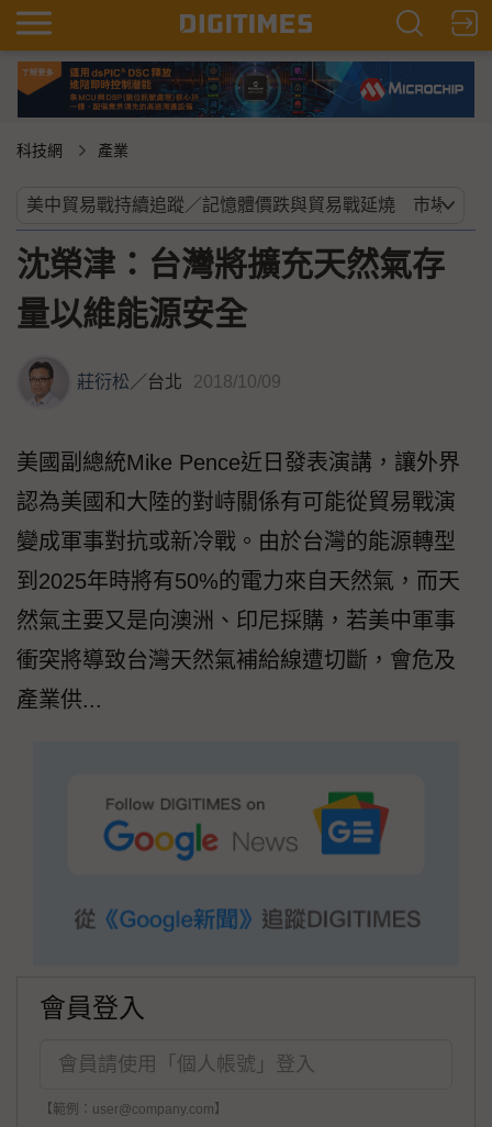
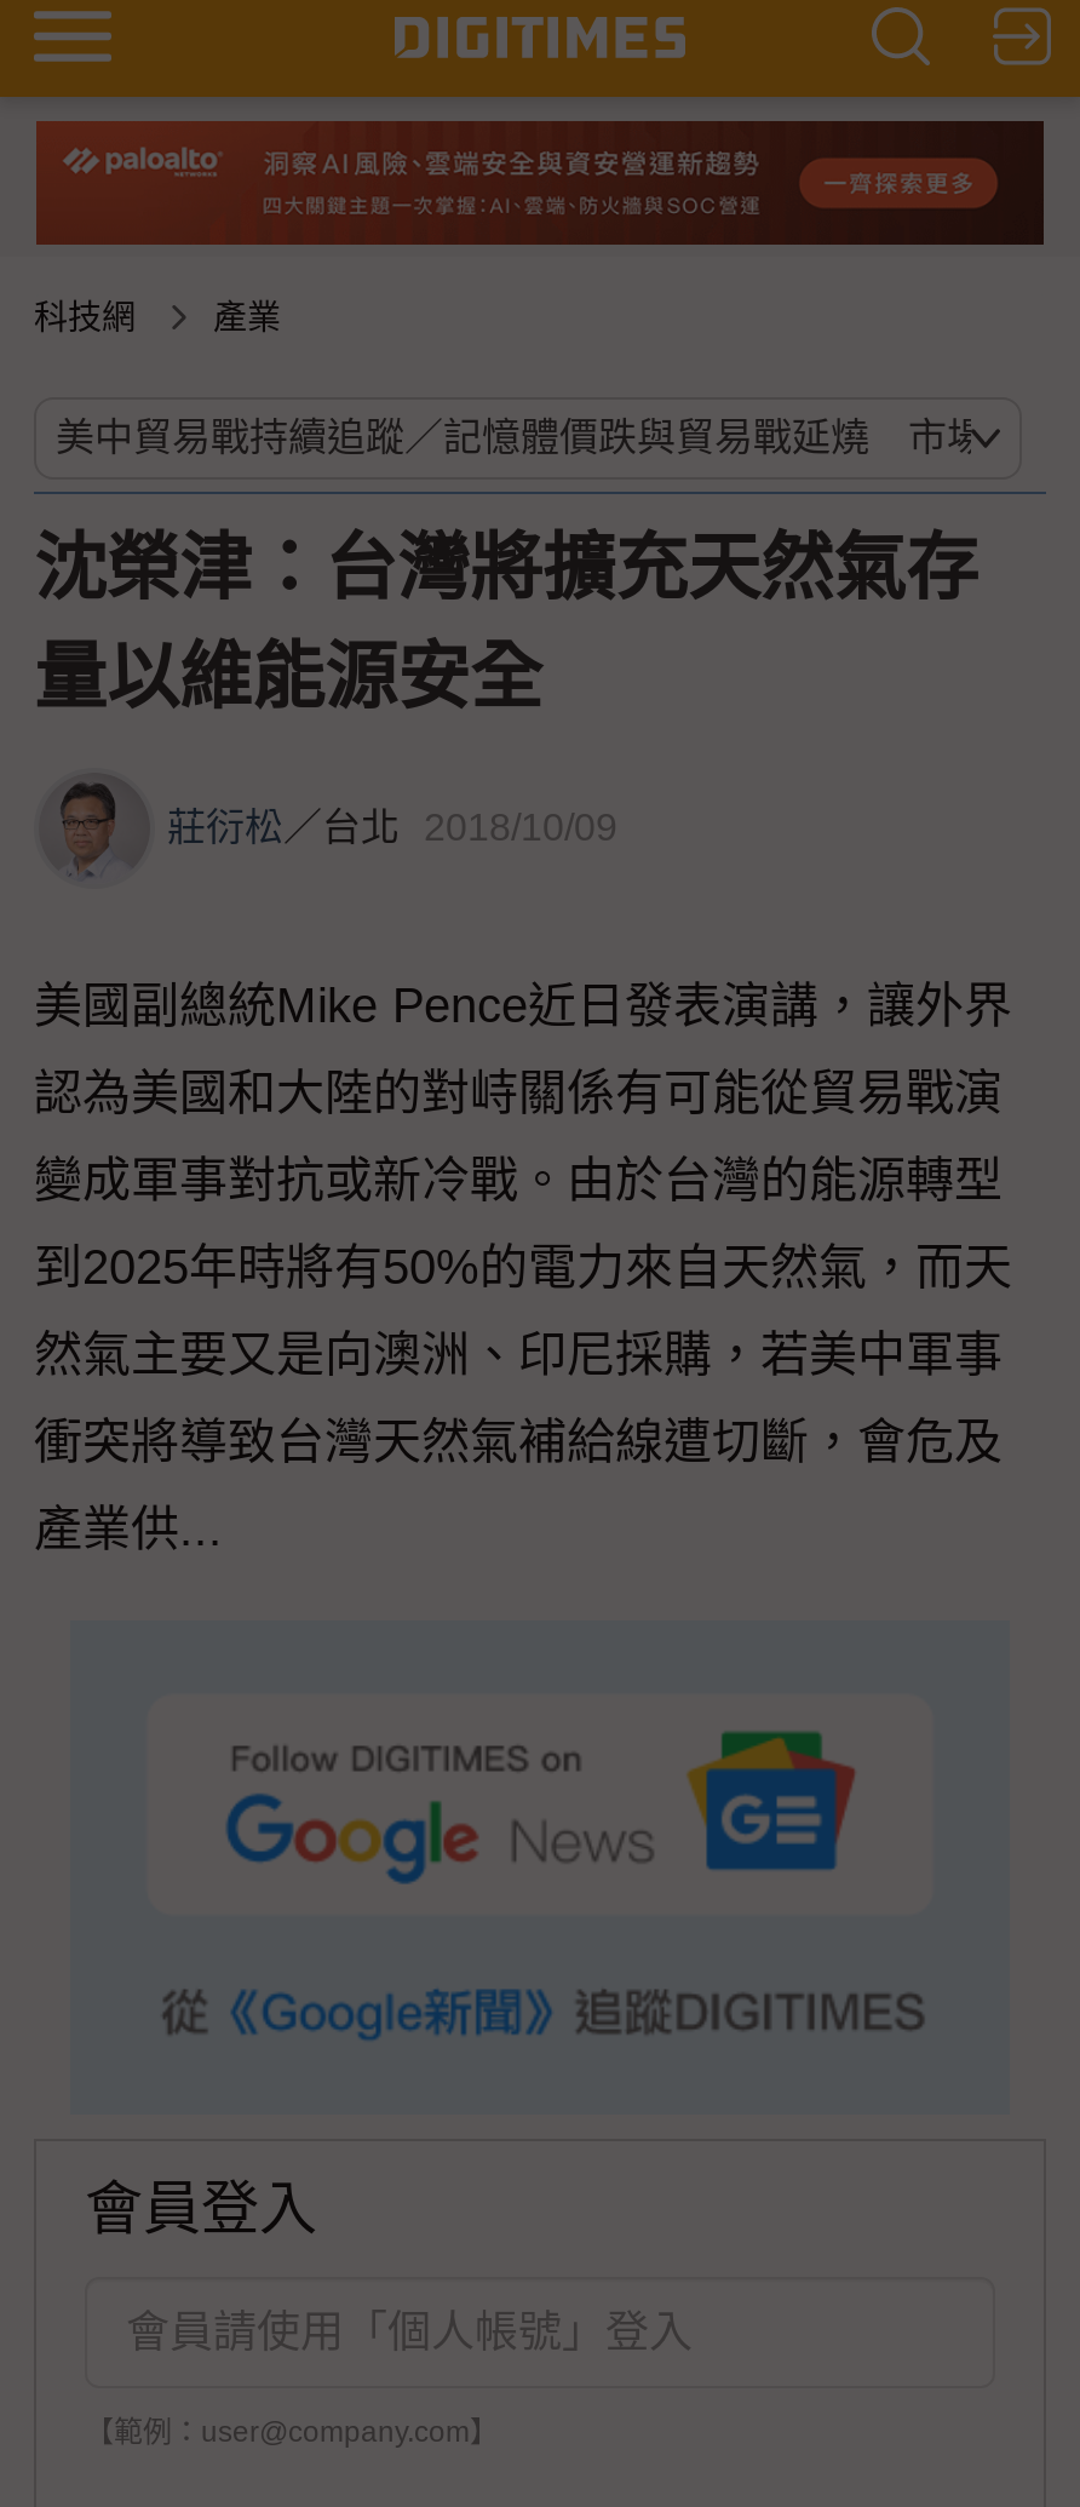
[16,60,476,119] [image] -> [34,119,1046,247] [image]

